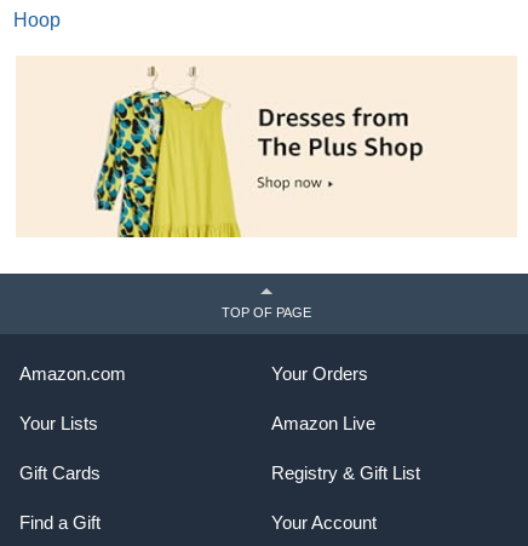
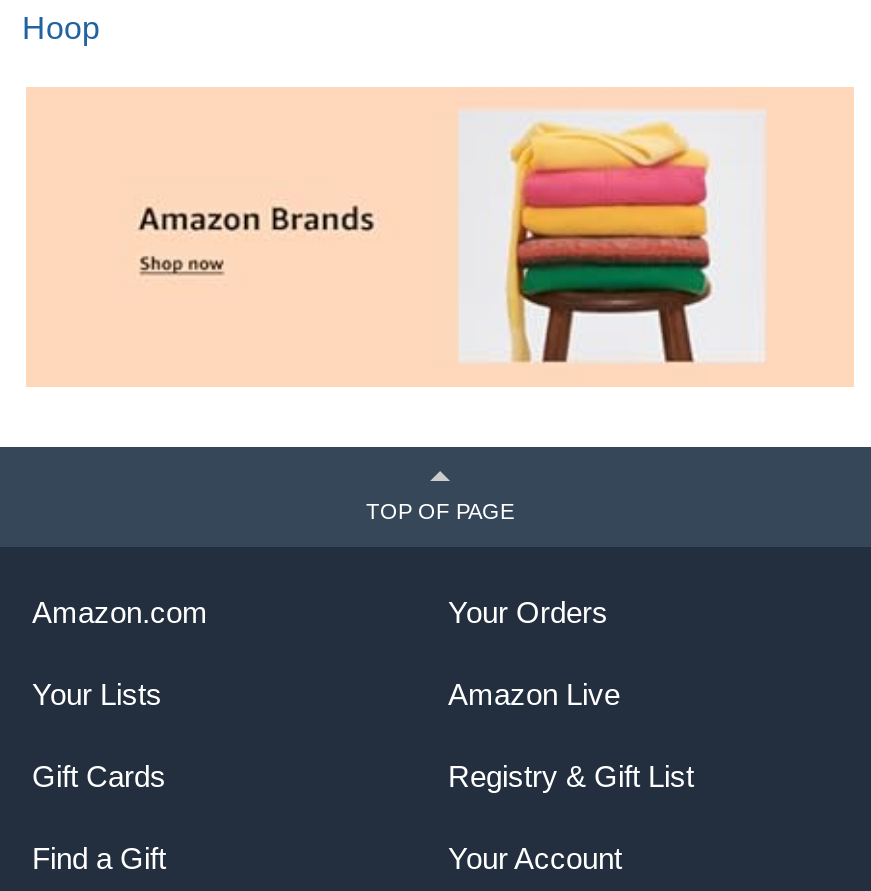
[18,58,515,238] [image] -> [28,89,852,387] [image]

